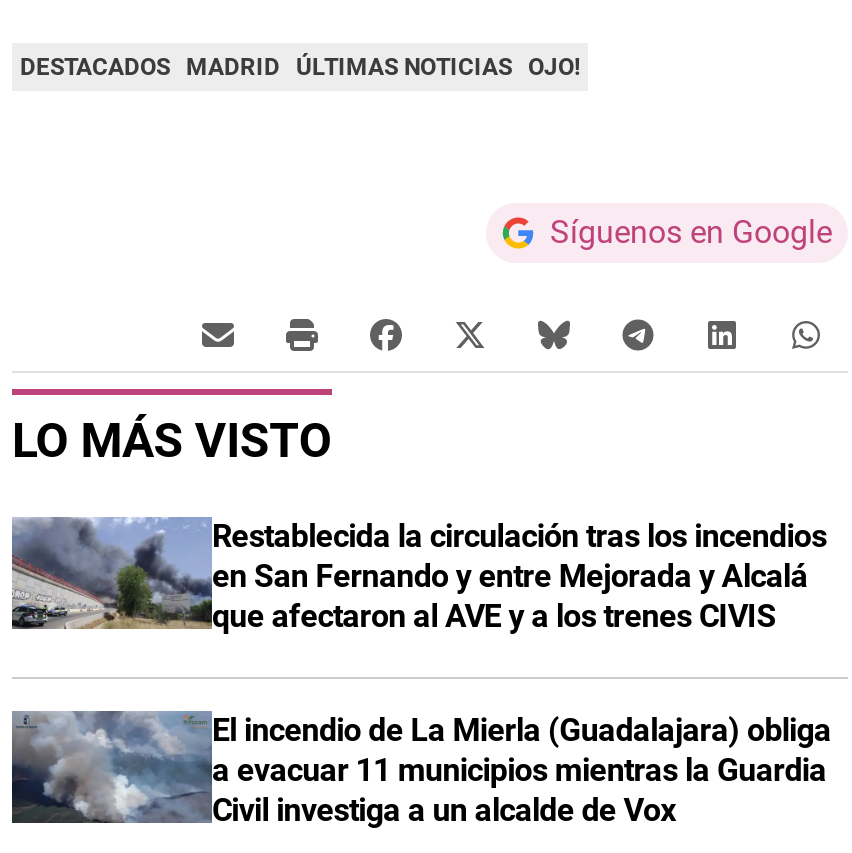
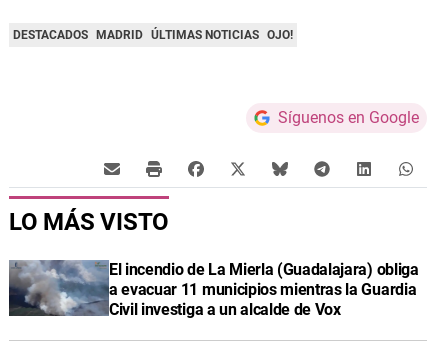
[10,517,827,635] [image] | Restablecida la circulación tras los incendios | en San Fernando y entre Mejorada y Alcalá | que afectaron al AVE y a los trenes CIVIS -> none

